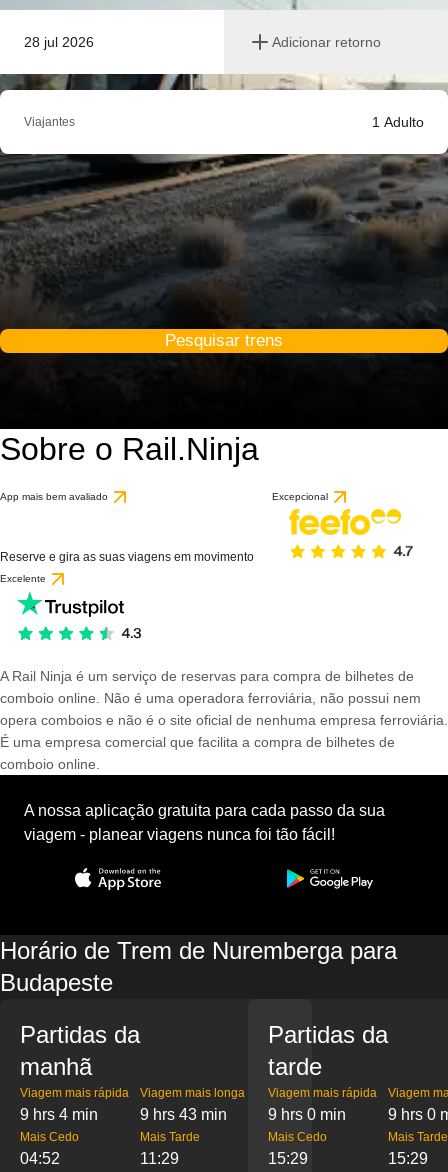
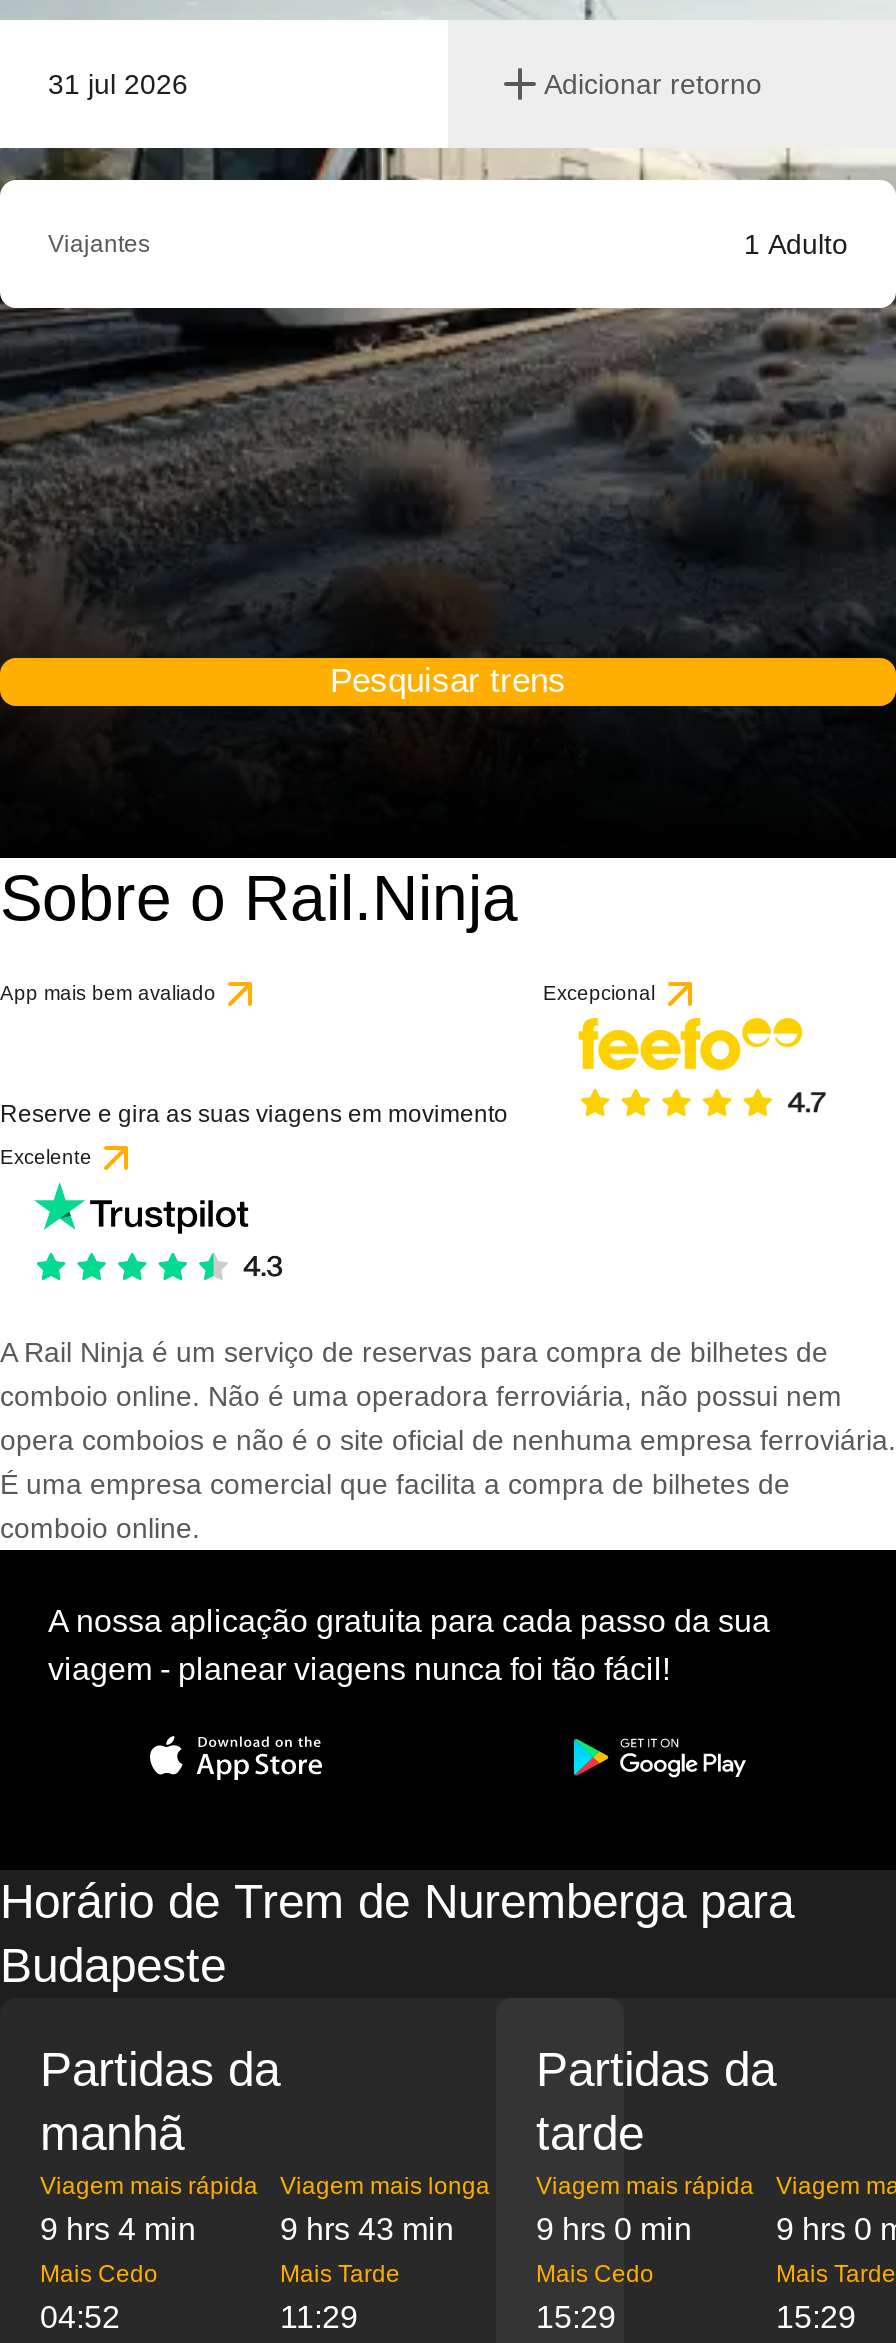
[24,34,94,50] 28 jul 2026 -> [48,68,188,100] 31 jul 2026

